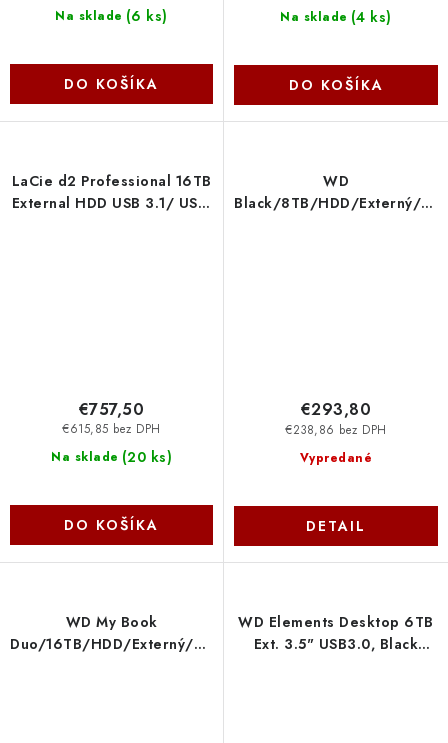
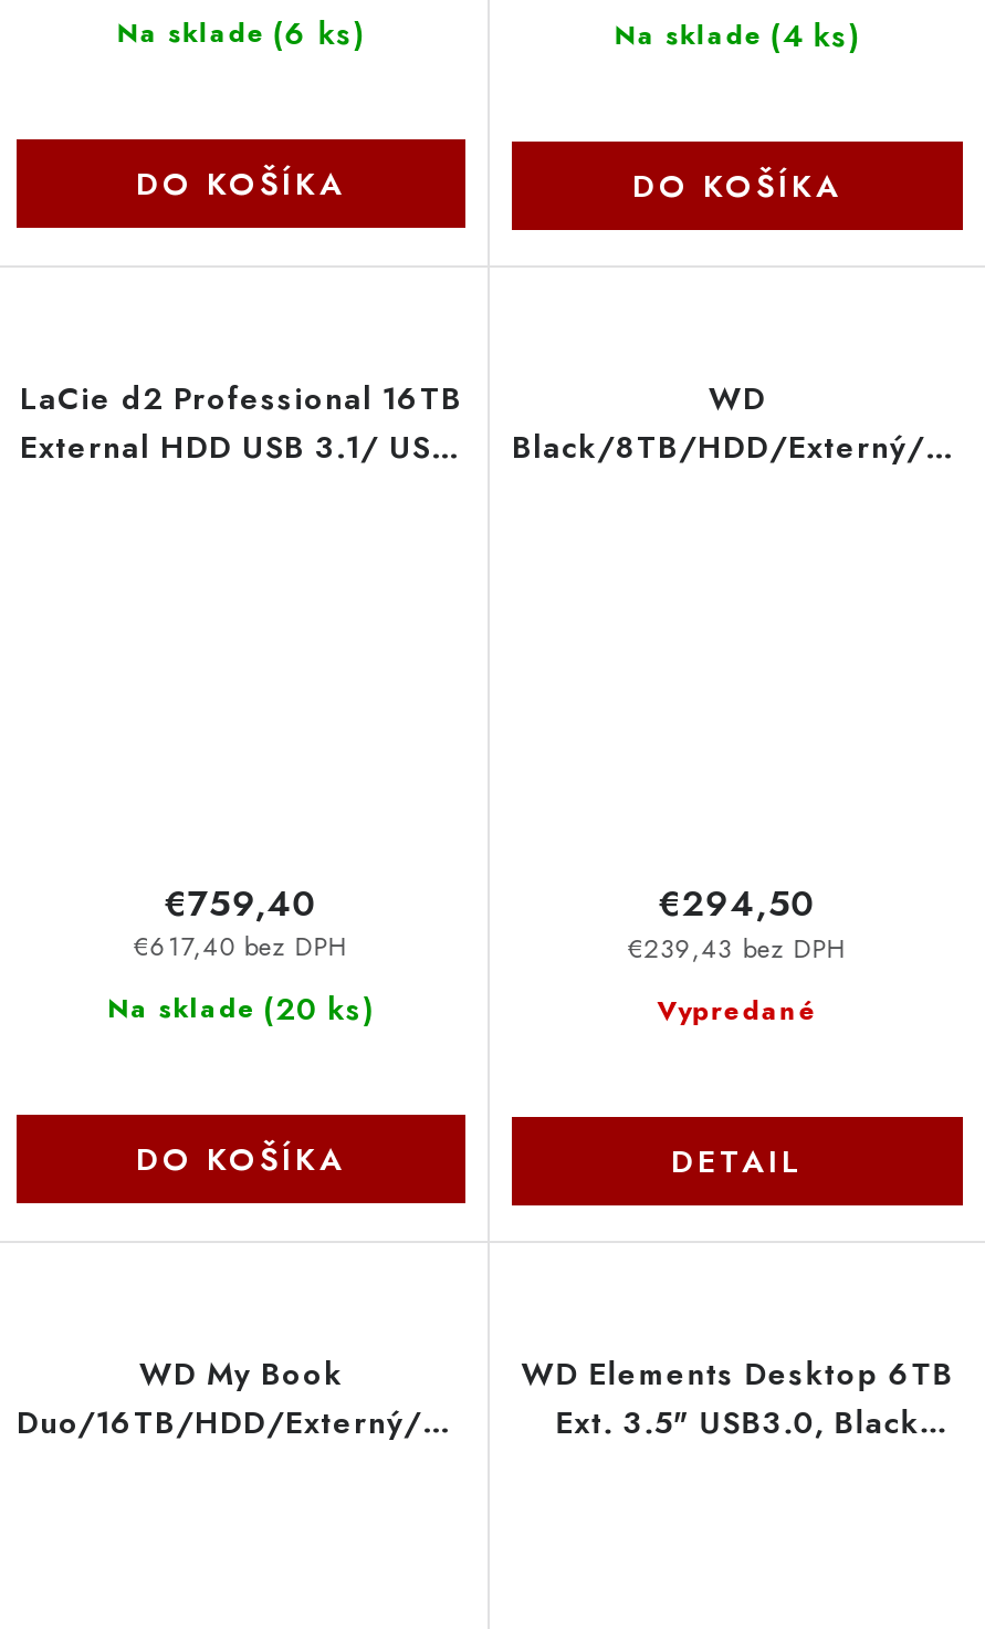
[79,397,144,420] €757,50 -> [164,877,318,928] €759,40
[301,398,371,421] €293,80 -> [658,879,817,930] €294,50
[62,421,161,437] €615,85 bez DPH -> [133,929,349,964] €617,40 bez DPH
[285,422,387,438] €238,86 bez DPH -> [627,931,847,966] €239,43 bez DPH

